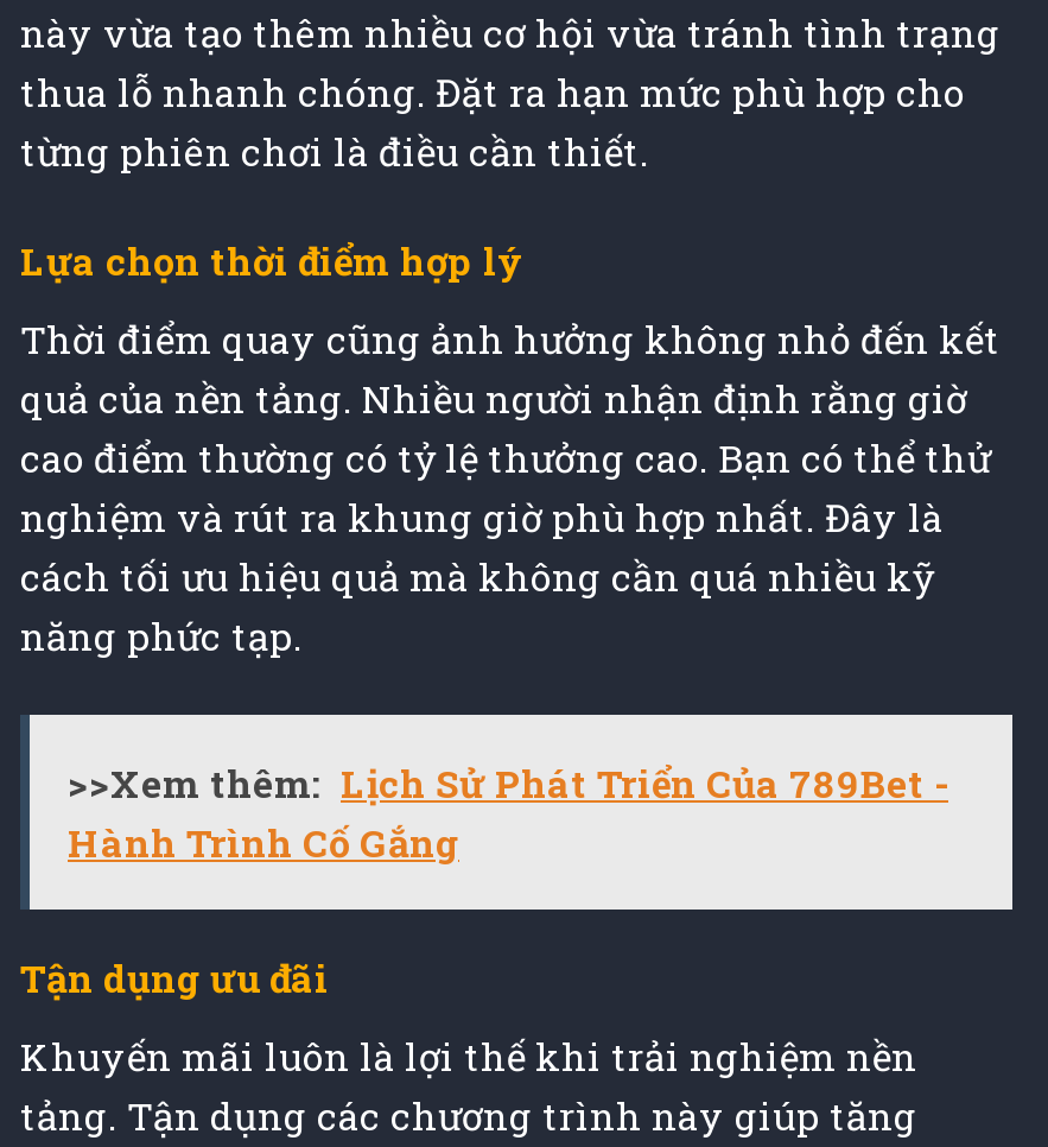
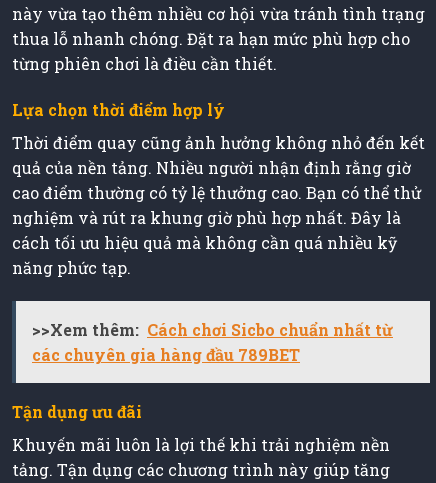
[68,757,948,866] >>Xem thêm: Lịch Sử Phát Triển Của 789Bet - | Hành Trình Cố Gắng -> [32,319,393,365] >>Xem thêm: Cách chơi Sicbo chuẩn nhất từ | các chuyên gia hàng đầu 789BET

